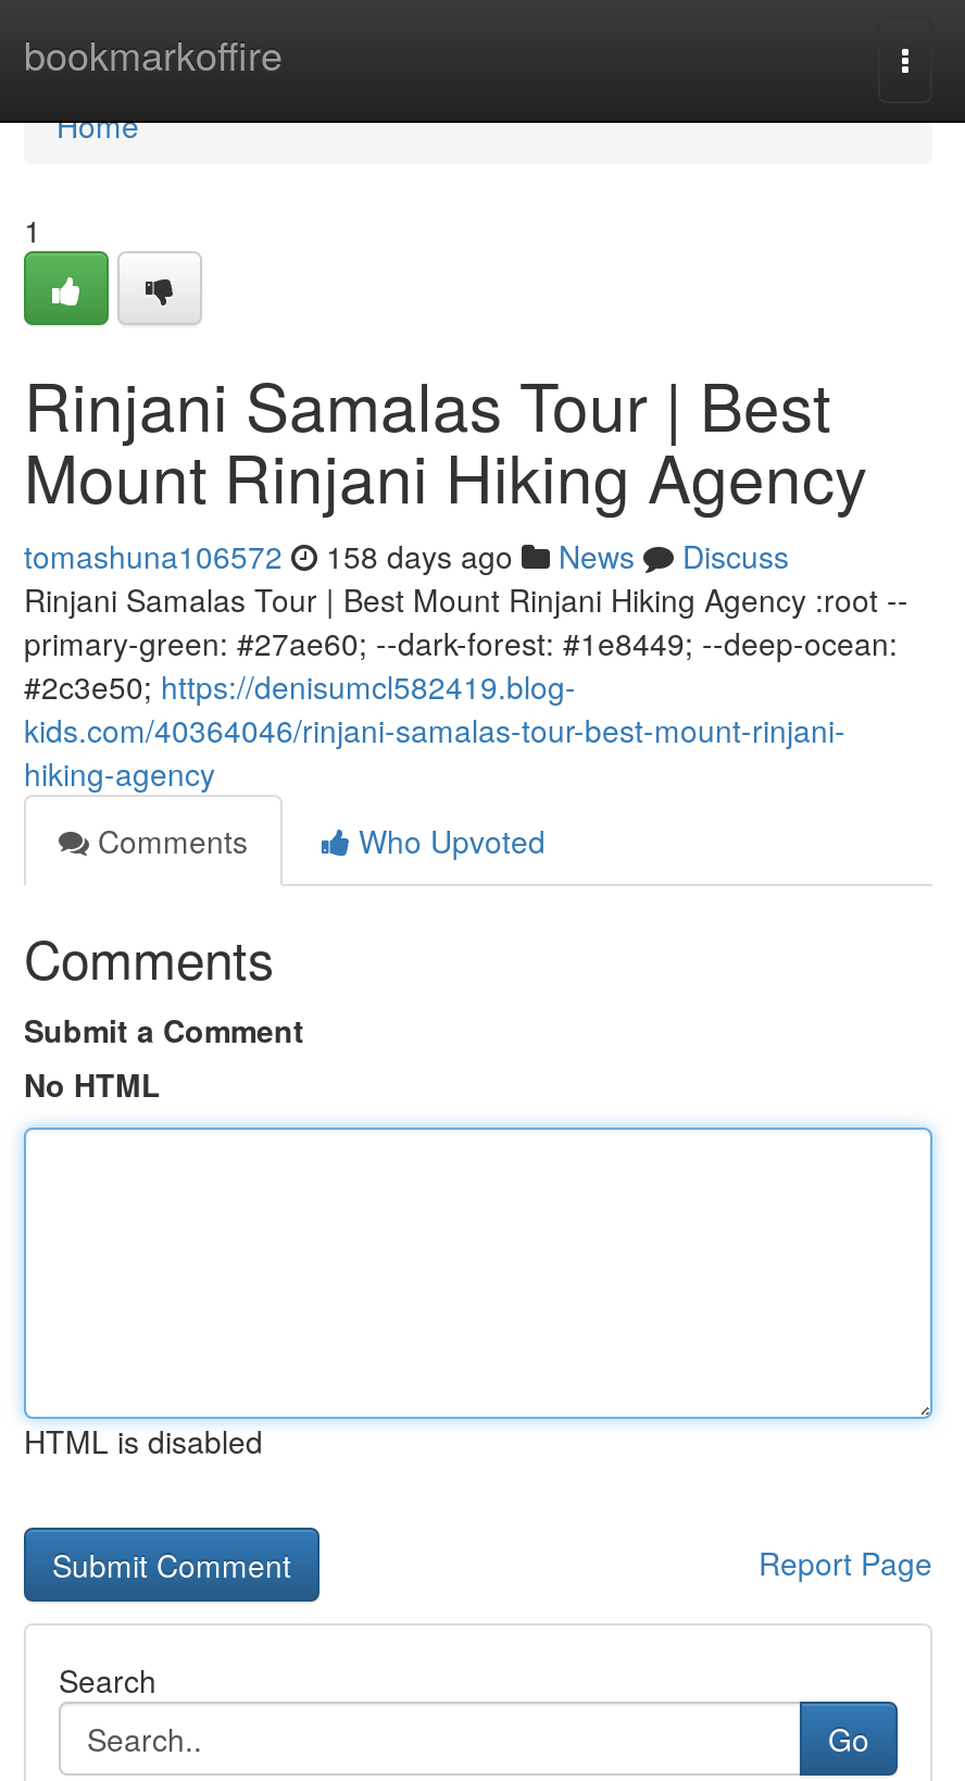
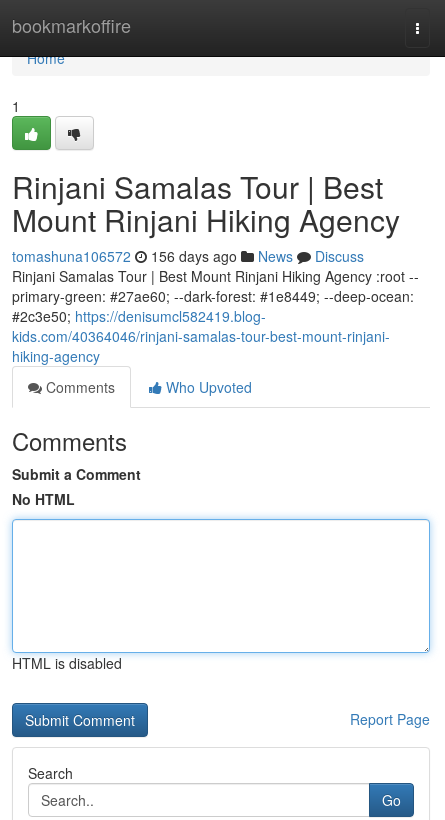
[24,534,789,577] tomashuna106572 158 days ago News Discuss -> [12,246,364,266] tomashuna106572 156 days ago News Discuss

